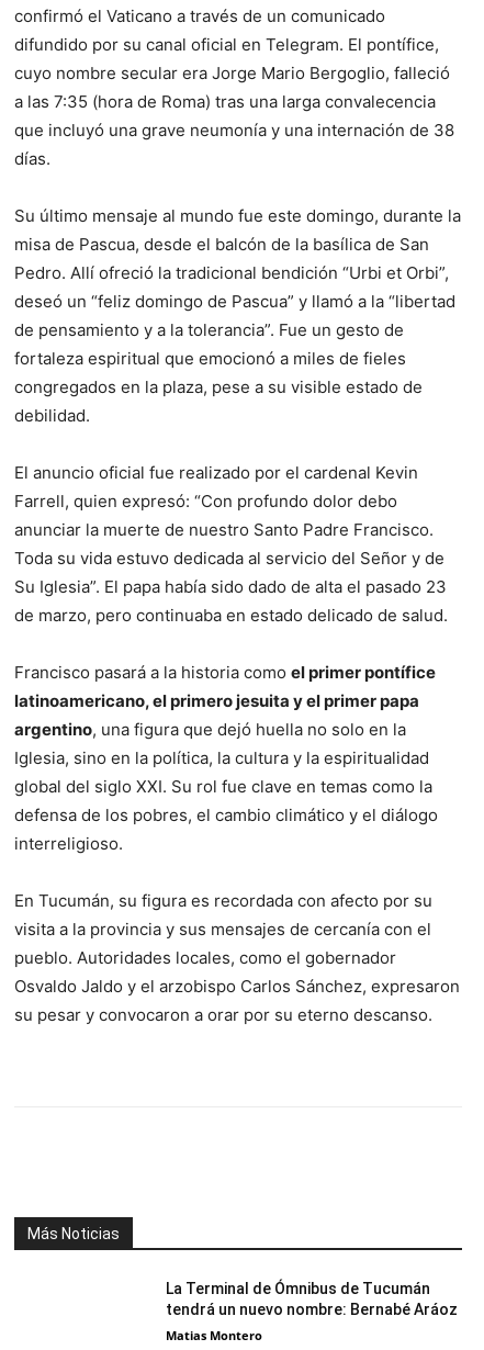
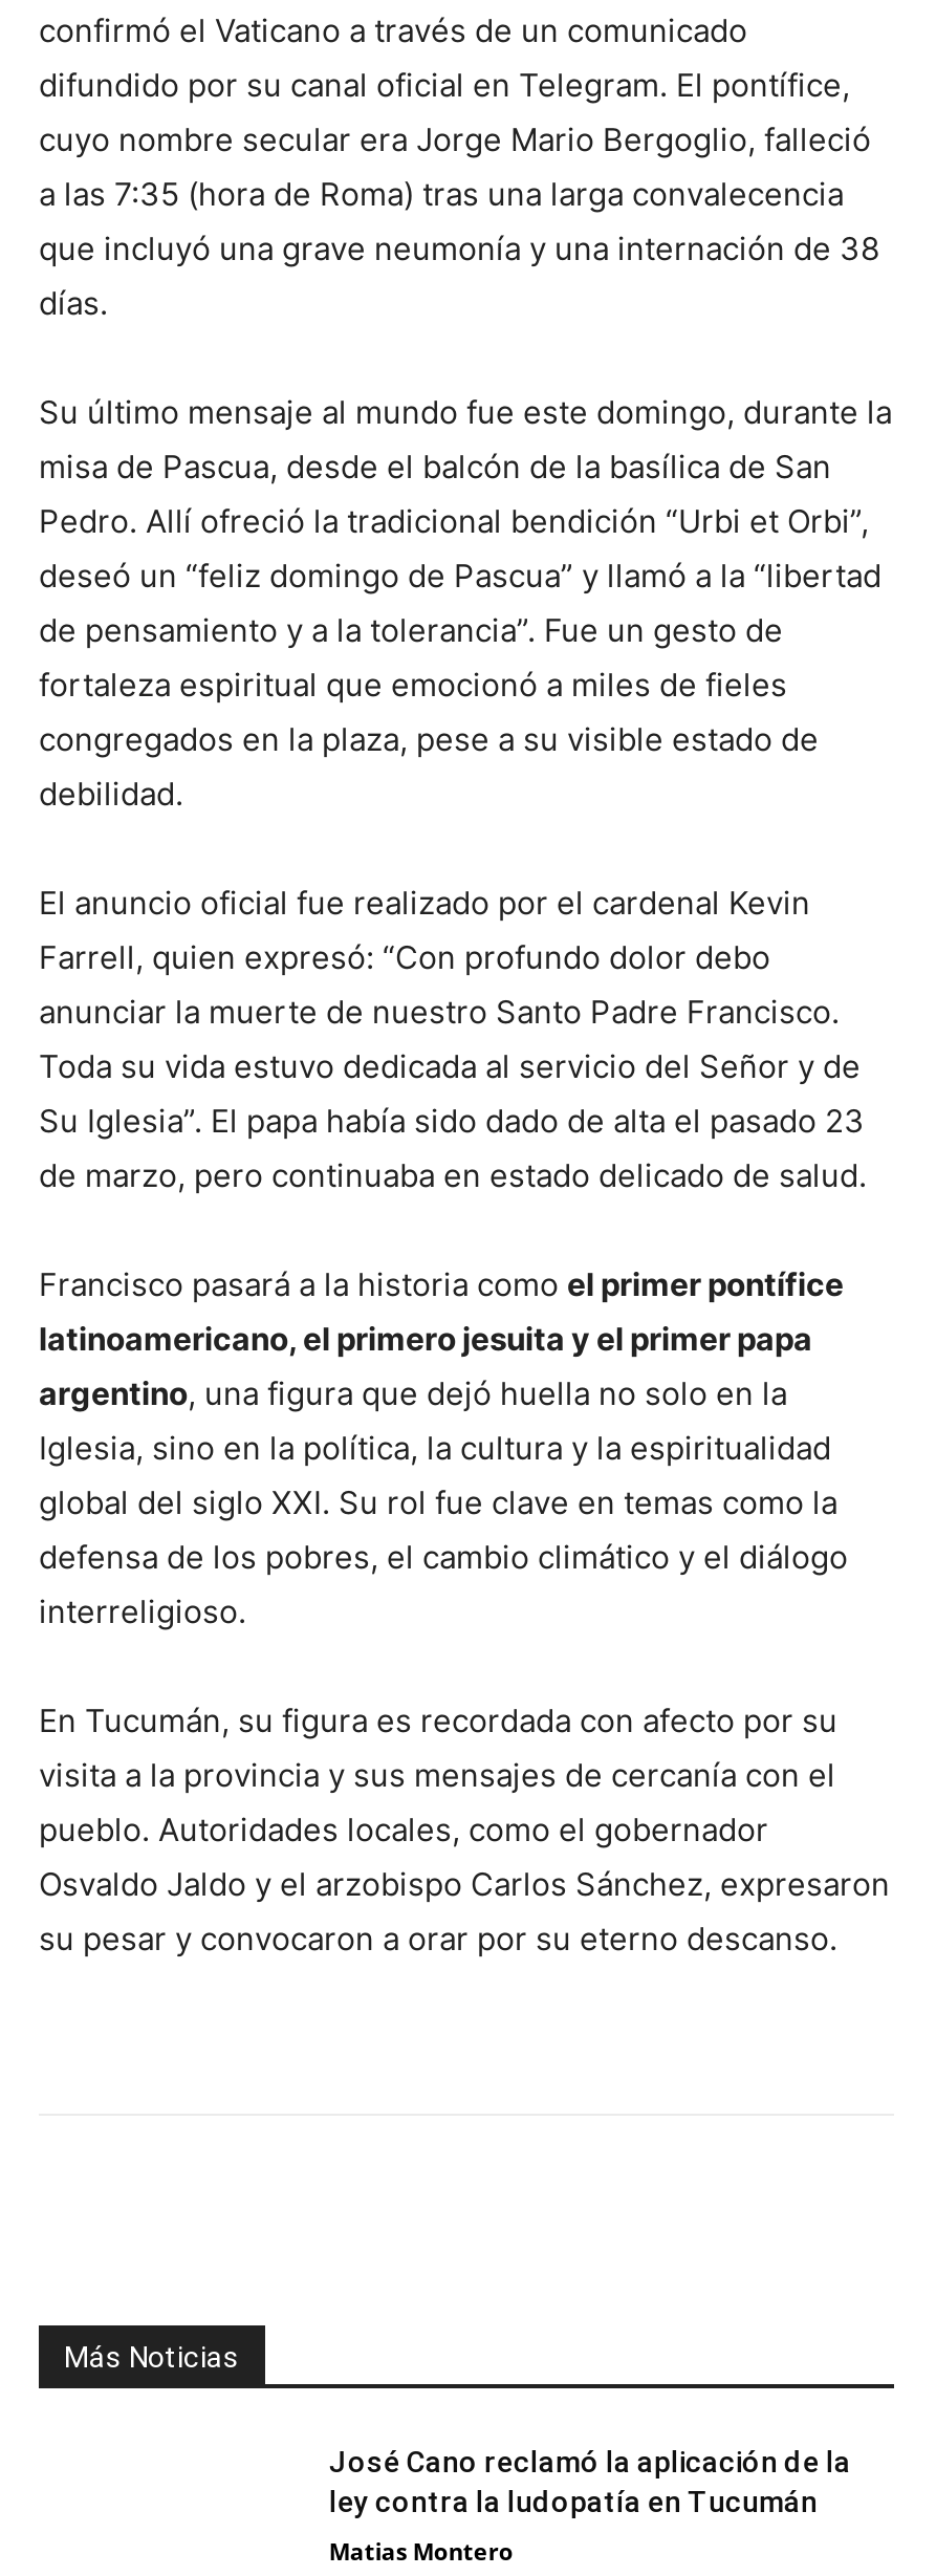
[166,1280,458,1318] La Terminal de Ómnibus de Tucumán | tendrá un nuevo nombre: Bernabé Aráoz -> [329,2445,851,2519] José Cano reclamó la aplicación de la | ley contra la ludopatía en Tucumán

